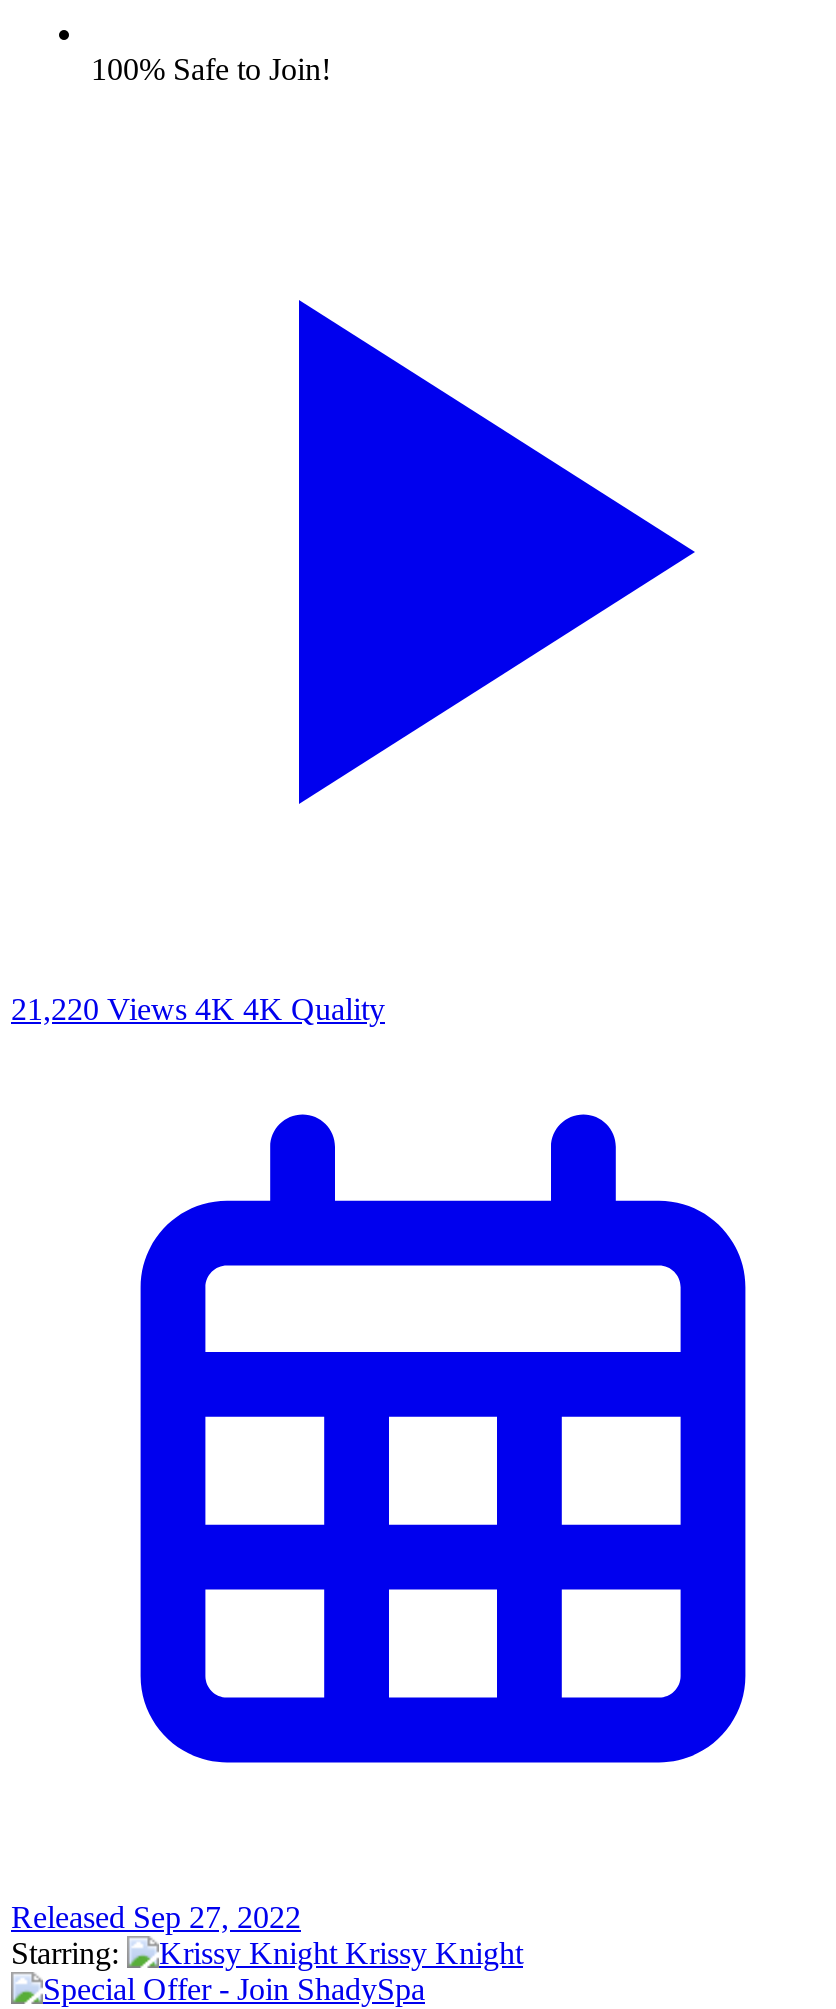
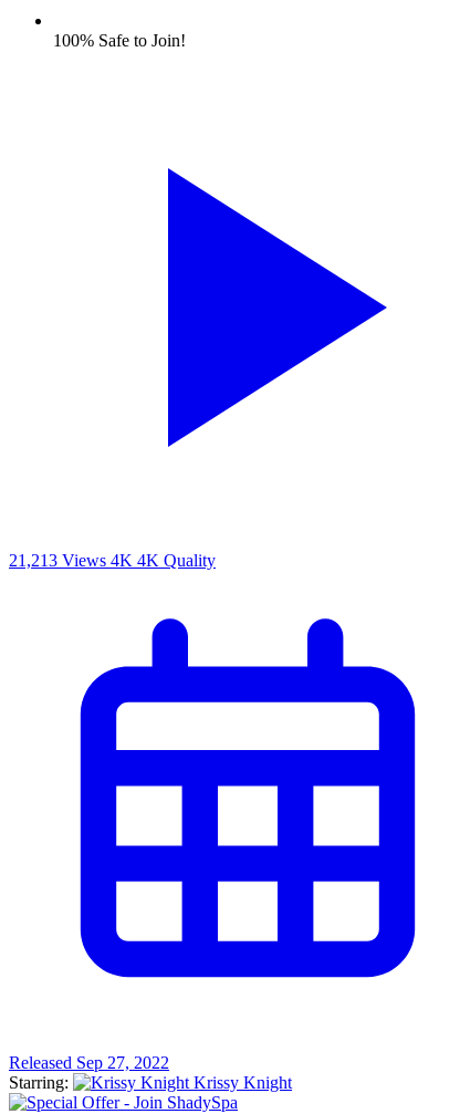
[11,992,385,1026] 21,220 Views 4K 4K Quality -> [9,551,216,570] 21,213 Views 4K 4K Quality

